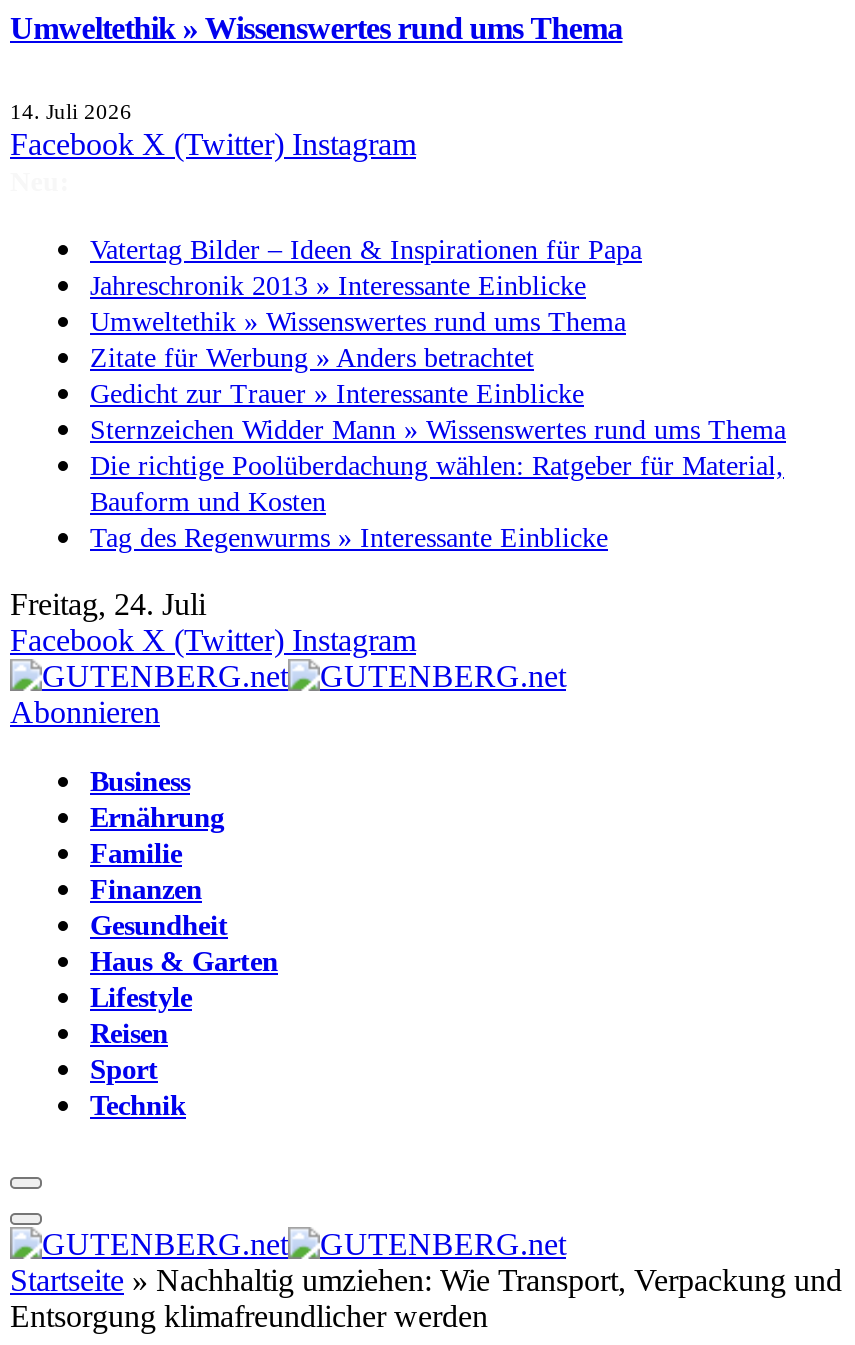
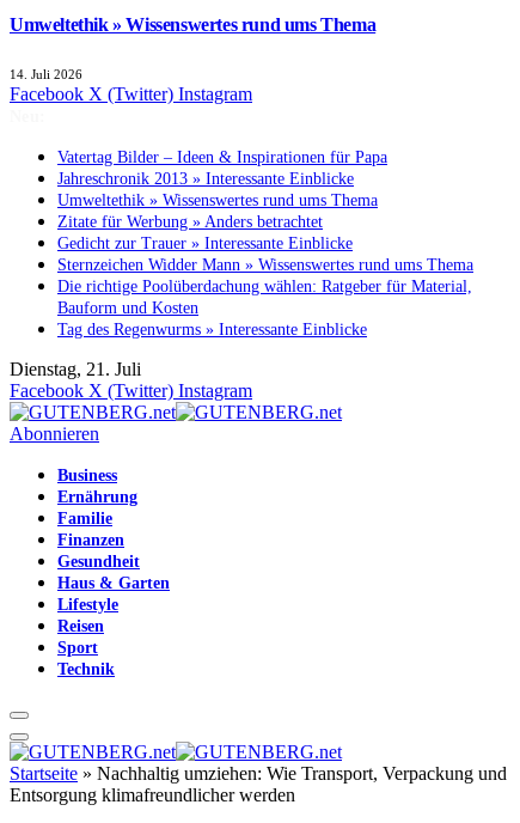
[10,586,206,620] Freitag, 24. Juli -> [10,359,141,379] Dienstag, 21. Juli

